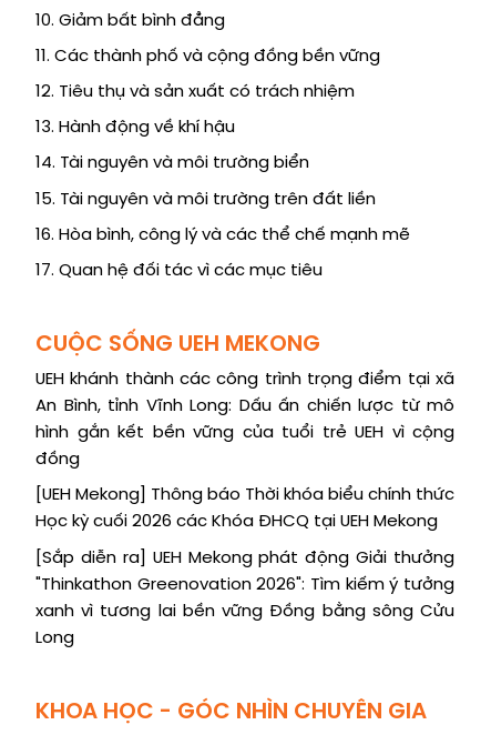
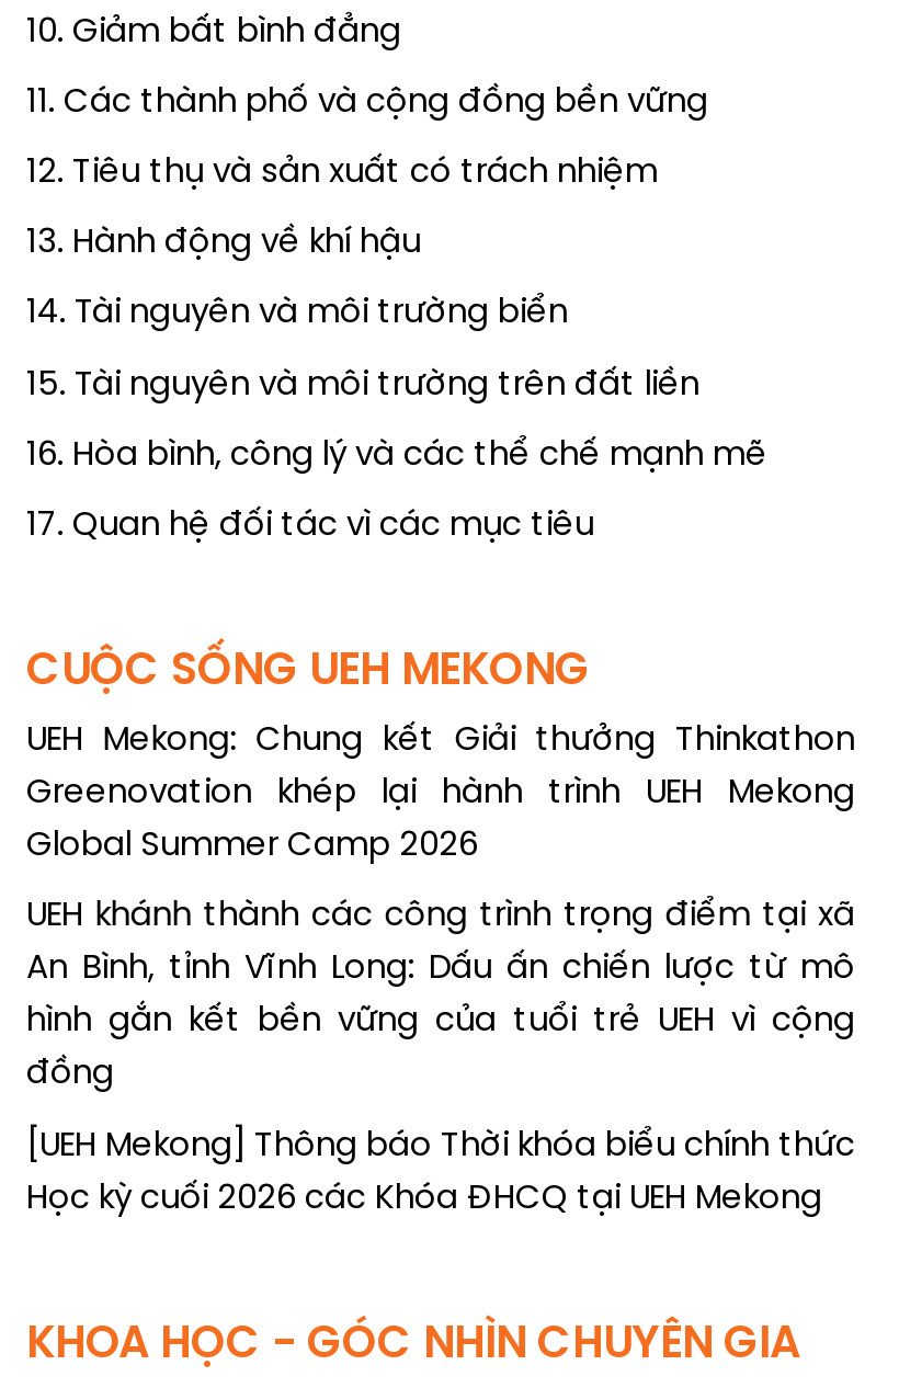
none -> [26,724,855,864] UEH Mekong: Chung kết Giải thưởng Thinkathon | Greenovation khép lại hành trình UEH Mekong | Global Summer Camp 2026
moved [35,371,454,531] -> [26,900,855,1216]: UEH khánh thành các công trình trọng điểm tại xã | An Bình, tỉnh Vĩnh Long: Dấu ấn chiến lược từ mô | hình gắn kết bền vững của tuổi trẻ UEH vì cộng | đồng | [UEH Mekong] Thông báo Thời khóa biểu chính thức | Học kỳ cuối 2026 các Khóa ĐHCQ tại UEH Mekong
[35,549,454,647] [Sắp diễn ra] UEH Mekong phát động Giải thưởng | "Thinkathon Greenovation 2026": Tìm kiếm ý tưởng | xanh vì tương lai bền vững Đồng bằng sông Cửu | Long -> none

